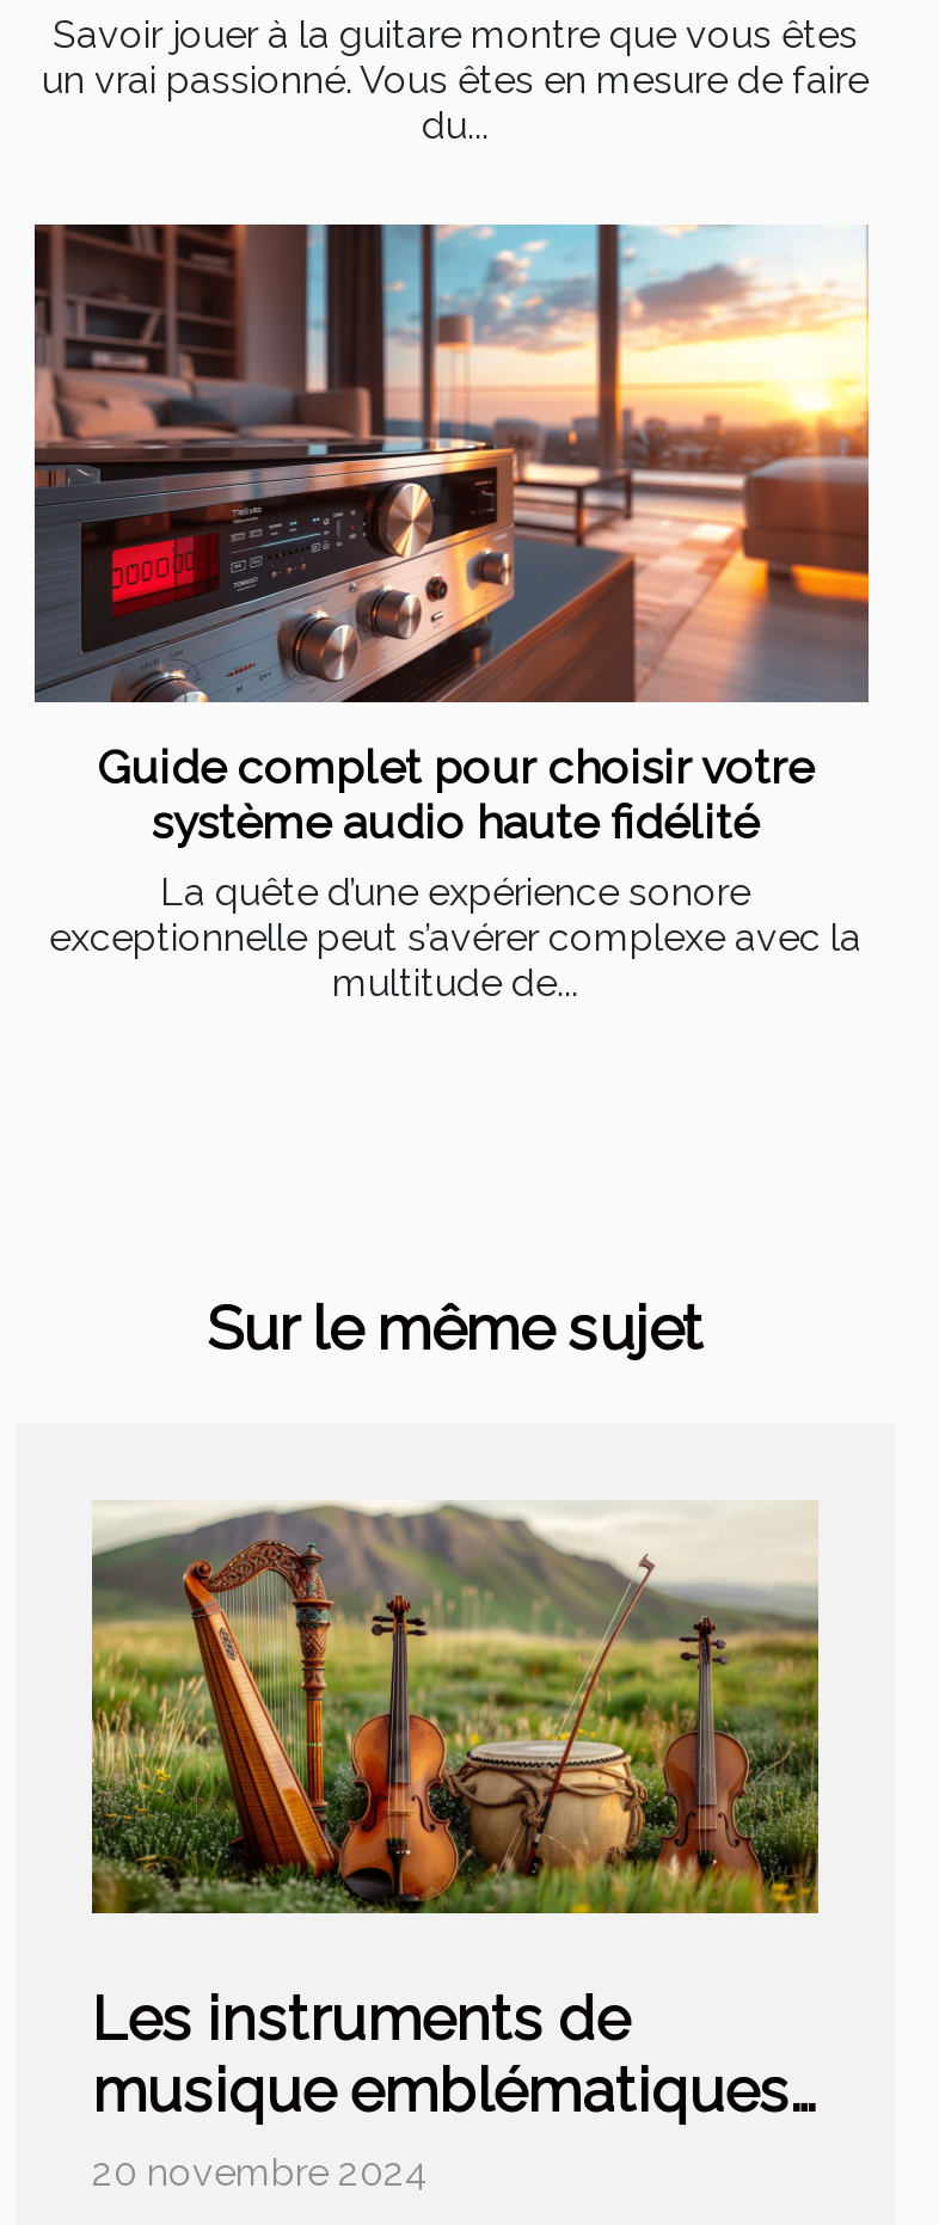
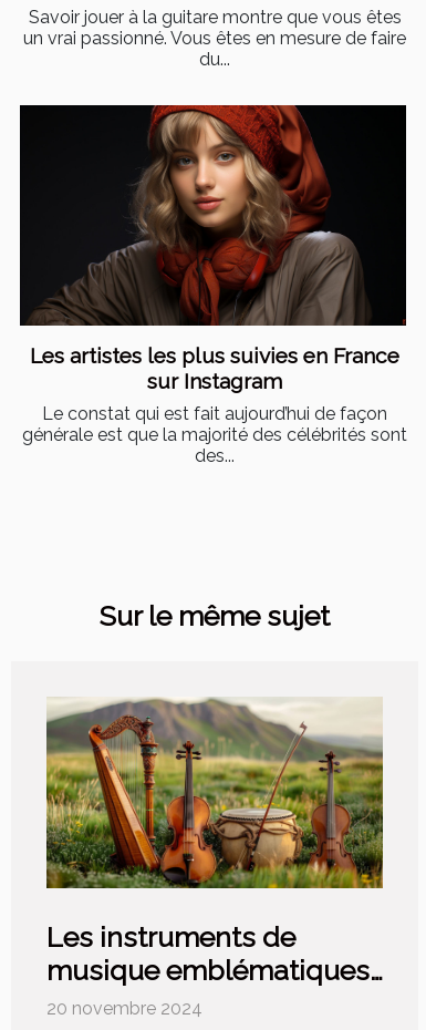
[32,222,871,1004] [image] | Guide complet pour choisir votre | système audio haute fidélité | La quête d’une expérience sonore | exceptionnelle peut s’avérer complexe avec la | multitude de... -> [19,104,407,467] [image] | Les artistes les plus suivies en France | sur Instagram | Le constat qui est fait aujourd’hui de façon | générale est que la majorité des célébrités sont | des...

